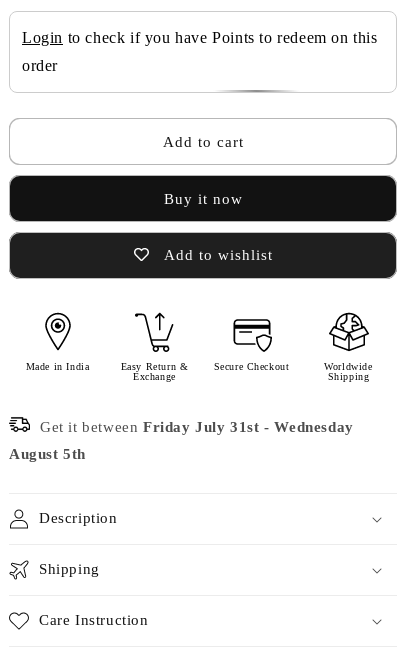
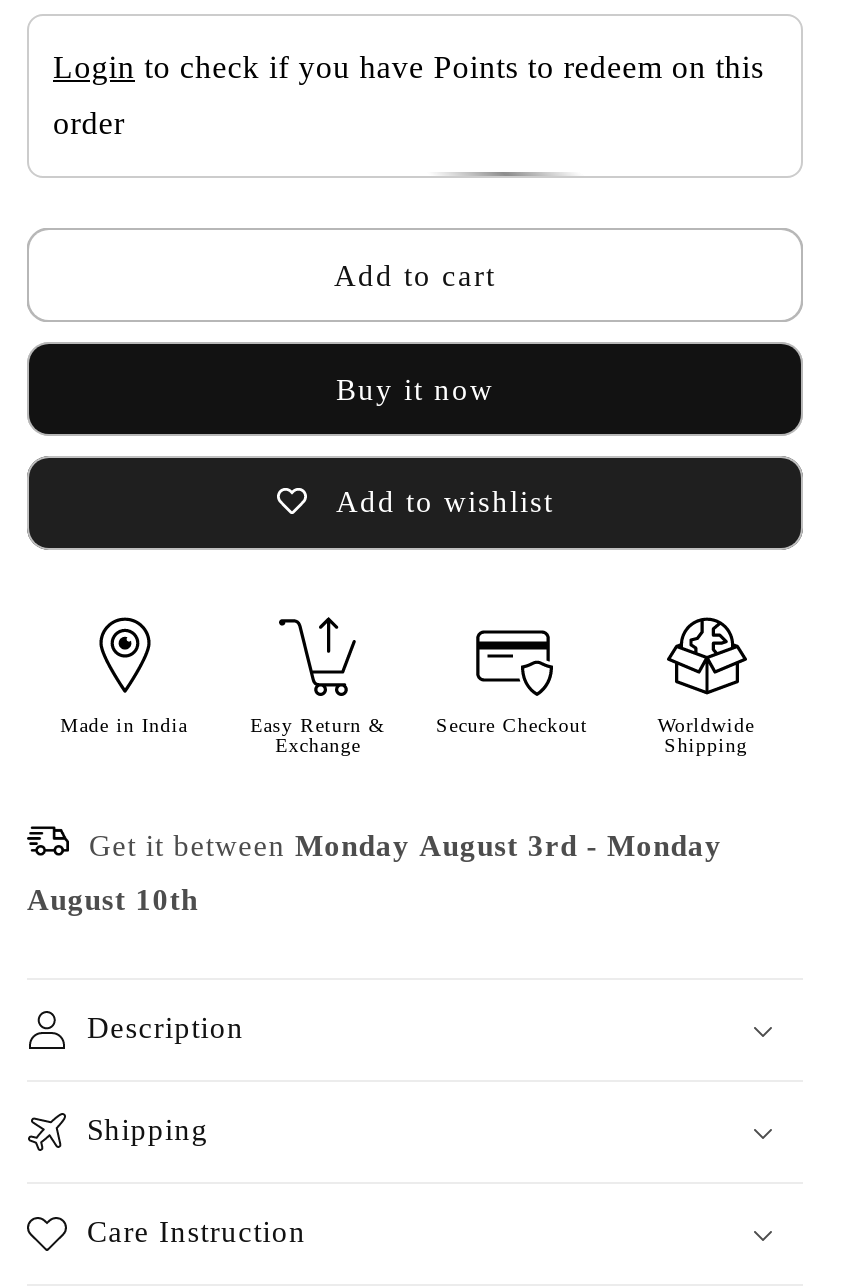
[40,419,354,435] Get it between Friday July 31st - Wednesday -> [89,830,722,862] Get it between Monday August 3rd - Monday
[9,446,86,462] August 5th -> [27,884,198,916] August 10th

